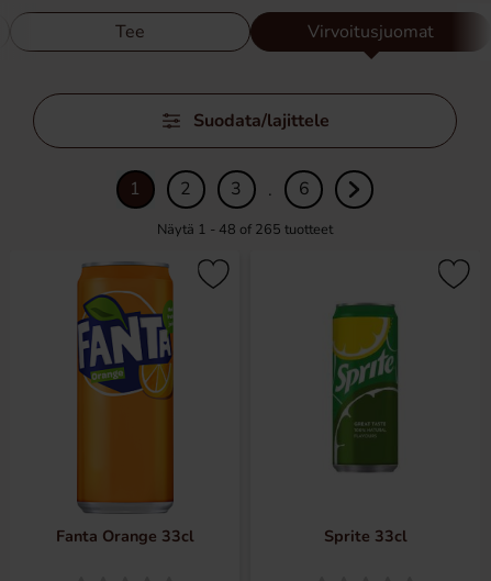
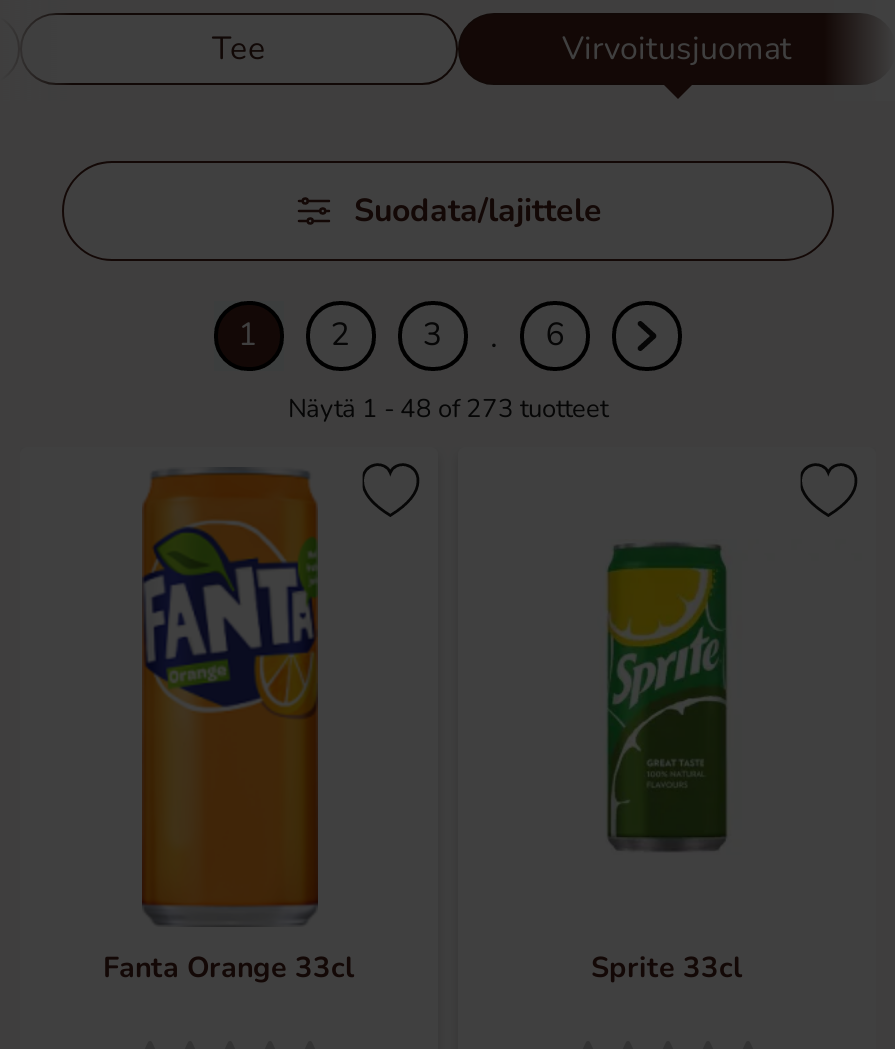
[157,220,333,239] Näytä 1 - 48 of 265 tuotteet -> [288,391,608,427] Näytä 1 - 48 of 273 tuotteet

